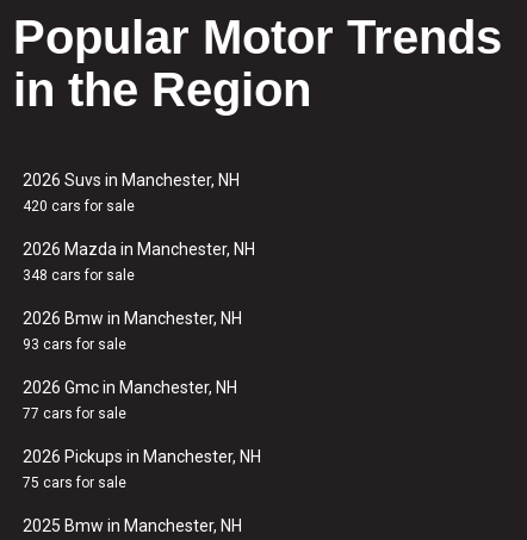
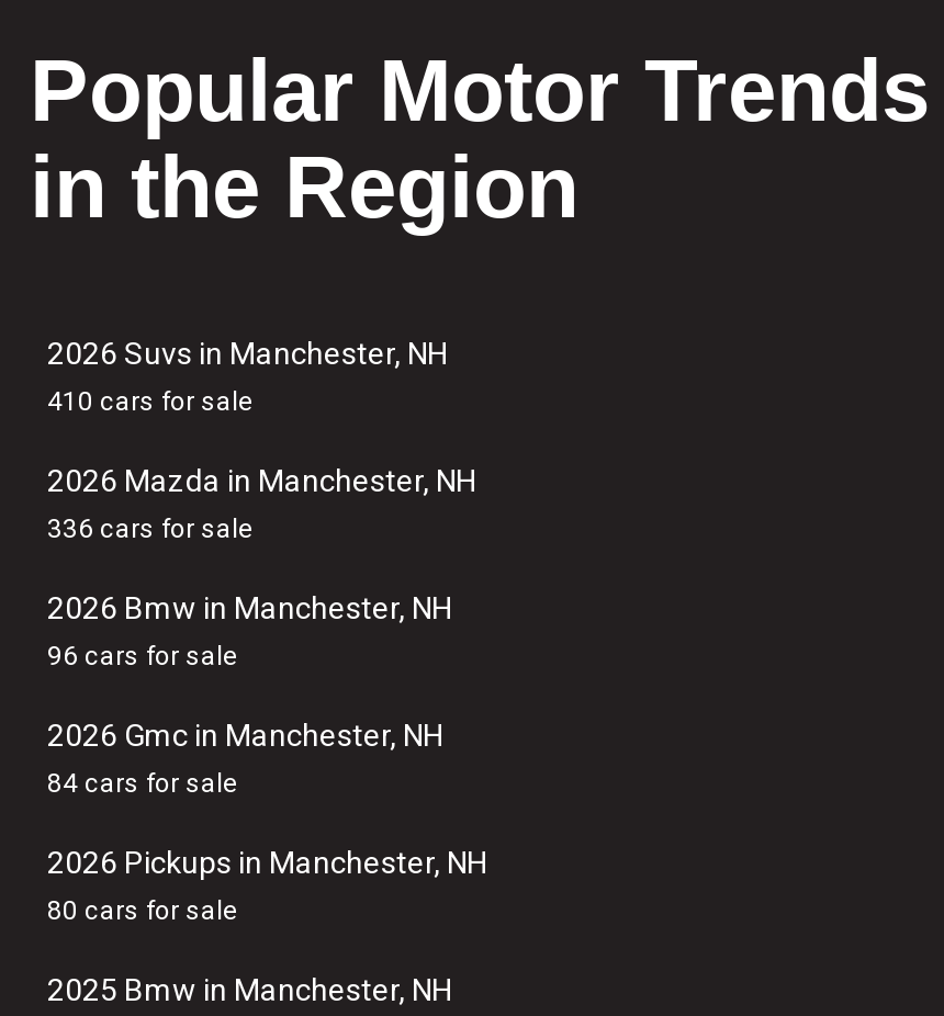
[23,198,135,215] 420 cars for sale -> [47,386,254,417] 410 cars for sale
[23,267,135,284] 348 cars for sale -> [47,513,254,544] 336 cars for sale
[23,336,126,353] 93 cars for sale -> [47,641,238,671] 96 cars for sale
[23,405,126,422] 77 cars for sale -> [47,768,238,799] 84 cars for sale
[23,474,126,491] 75 cars for sale -> [47,895,238,926] 80 cars for sale

